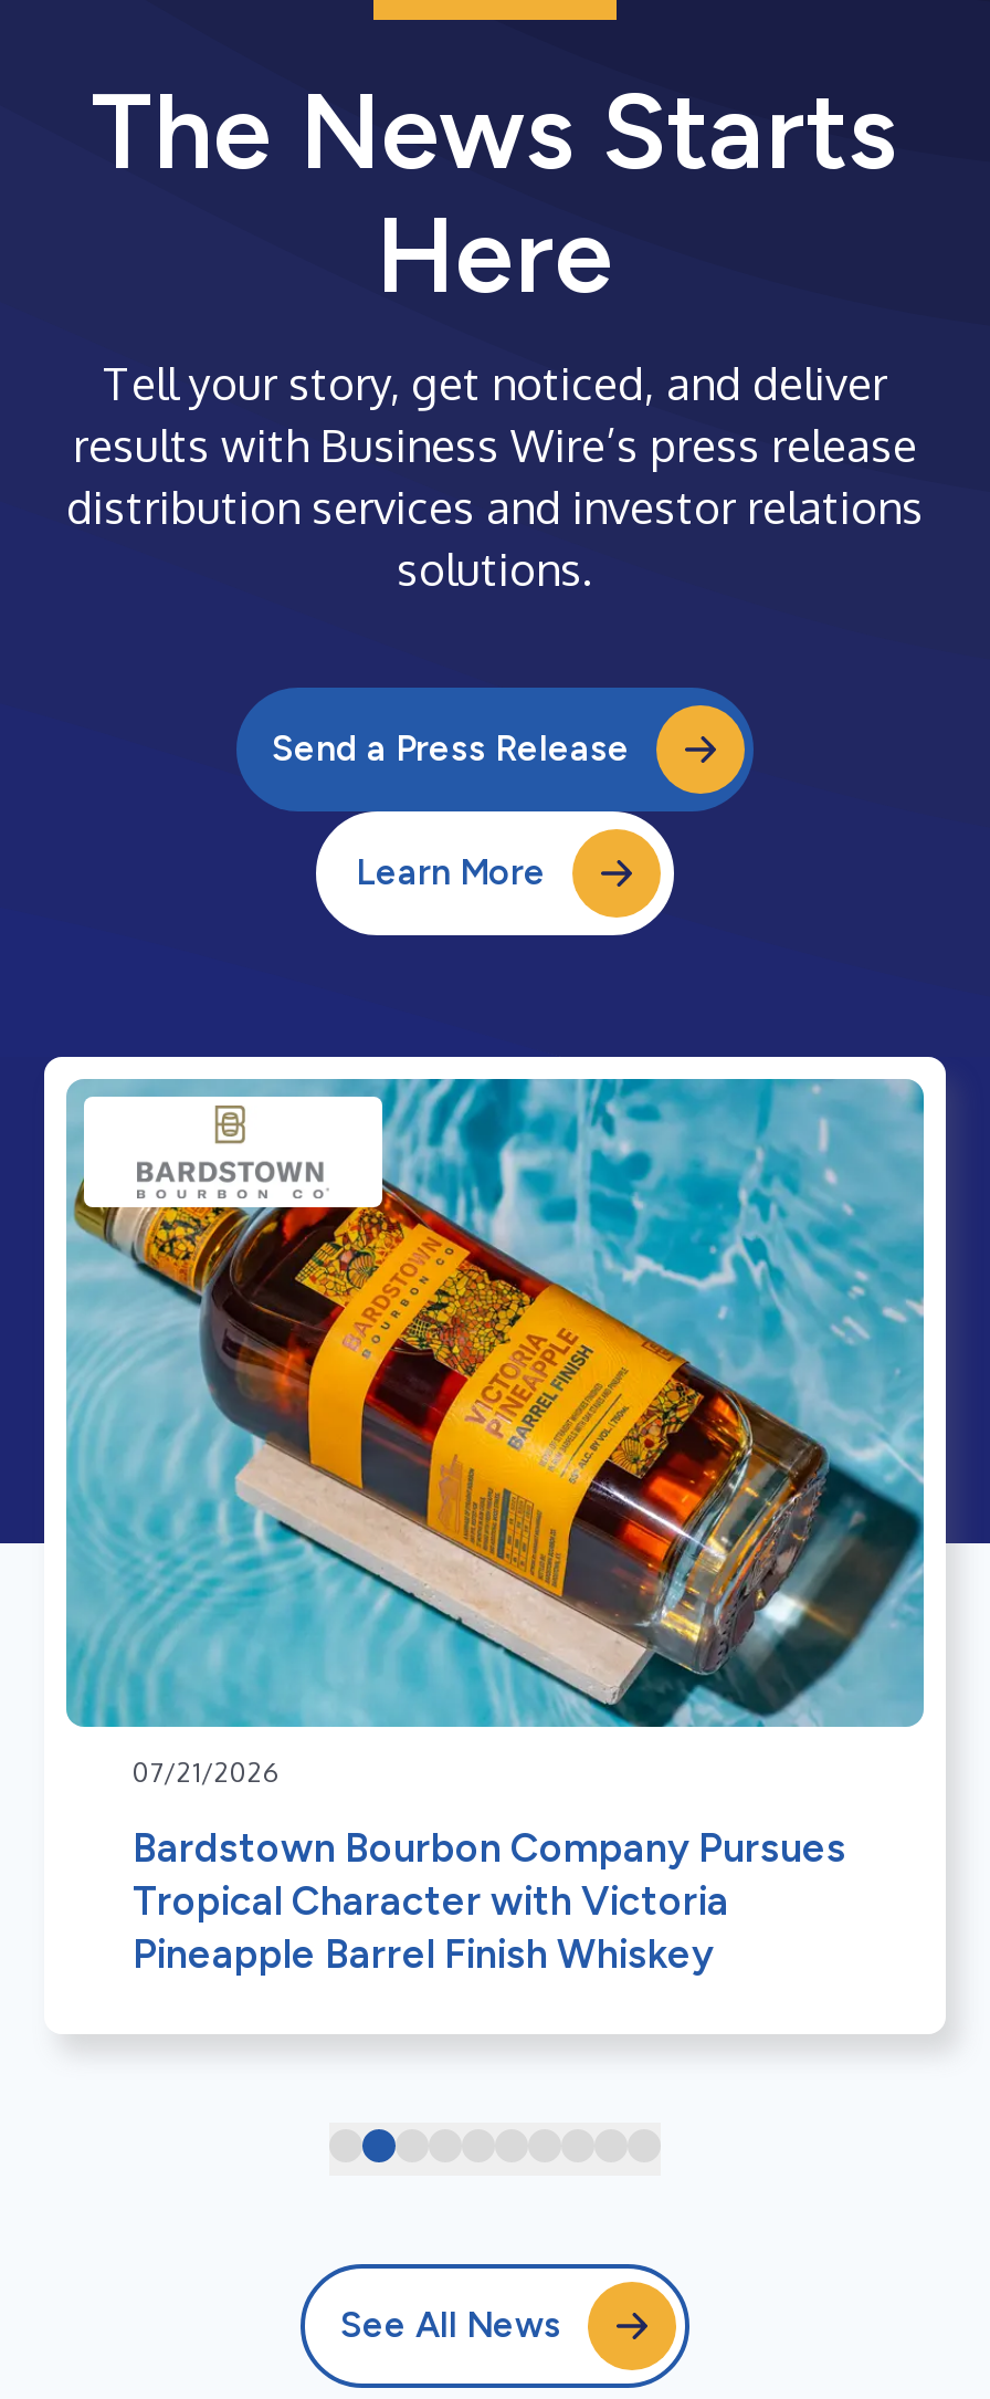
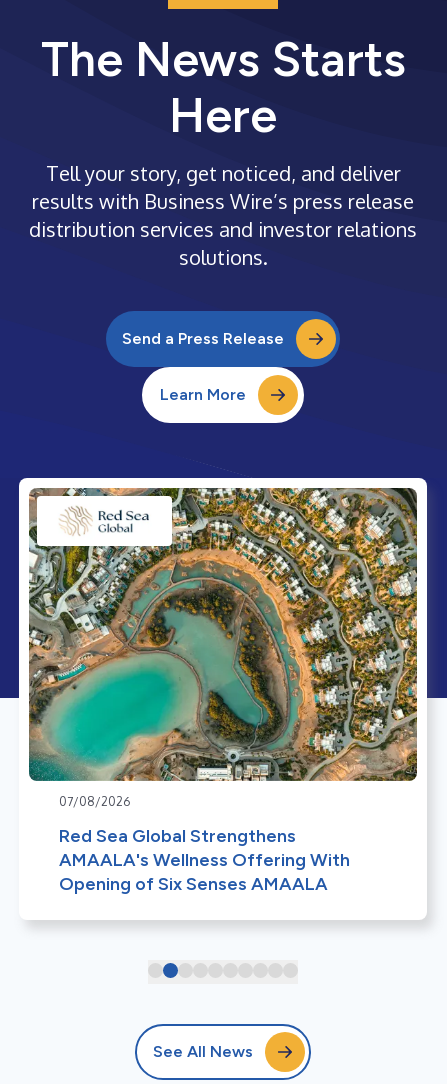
[64,1077,926,1789] [image] | 07/21/2026 -> [28,487,418,809] [image] | 07/08/2026
[133,1824,846,1979] Bardstown Bourbon Company Pursues | Tropical Character with Victoria | Pineapple Barrel Finish Whiskey -> [59,825,350,895] Red Sea Global Strengthens | AMAALA's Wellness Offering With | Opening of Six Senses AMAALA

